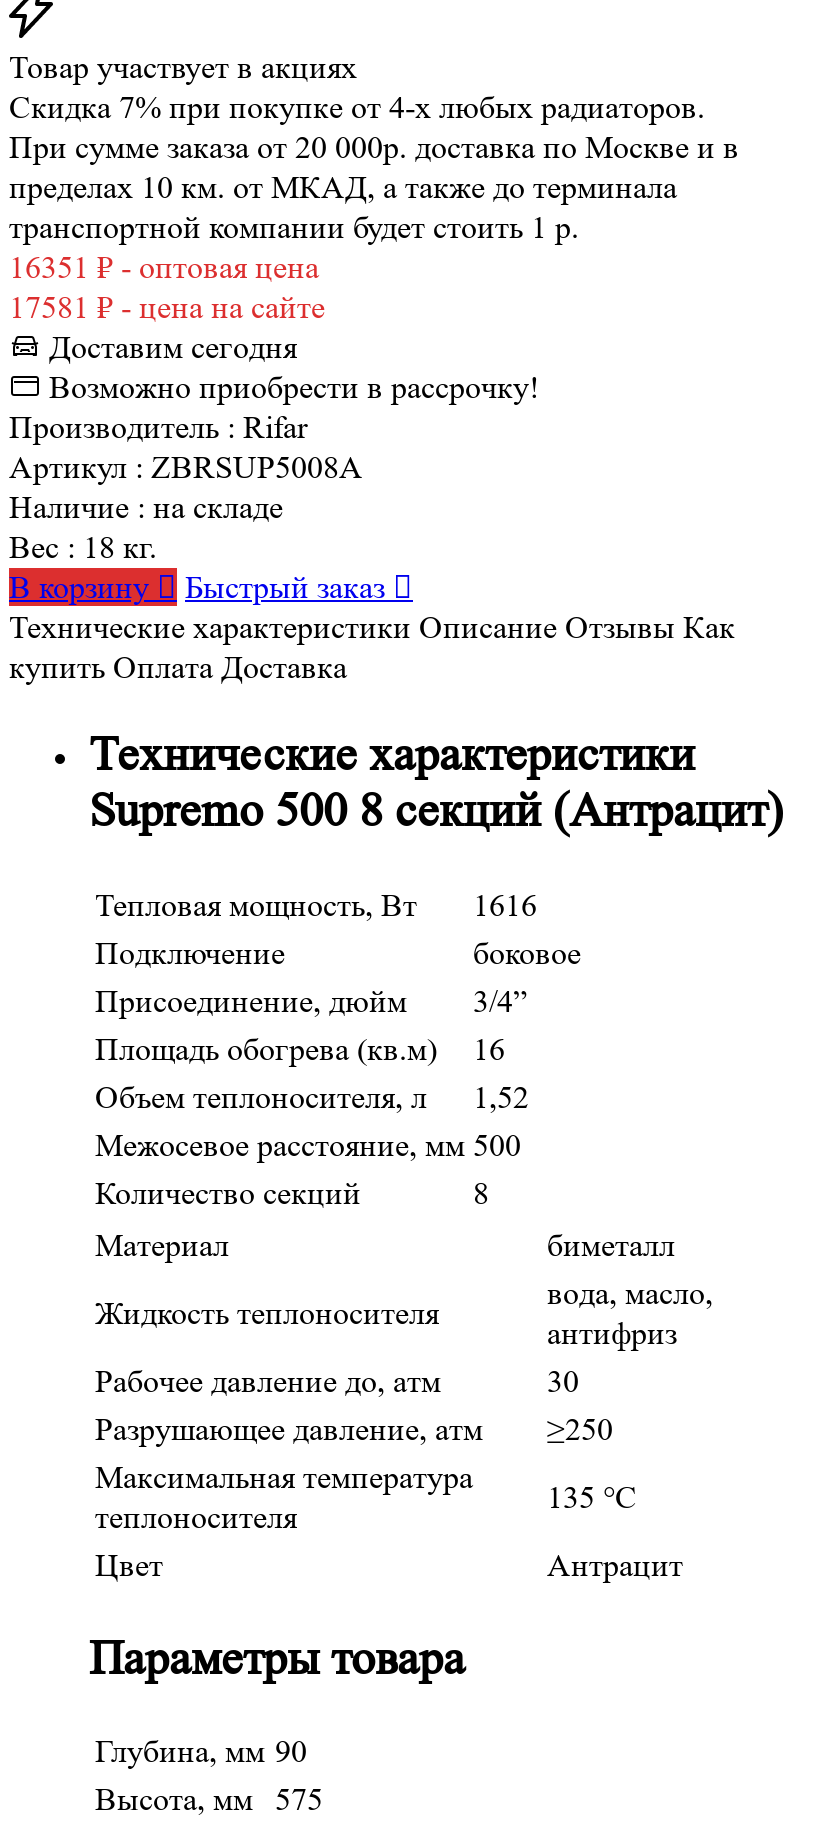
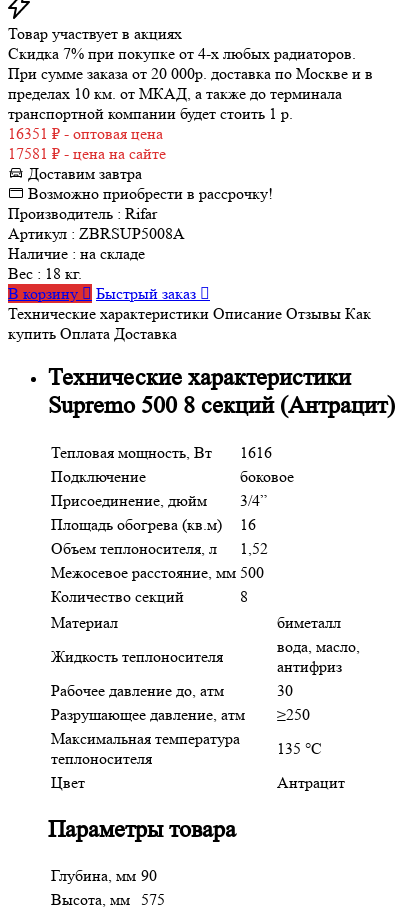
[49,328,297,366] Доставим сегодня -> [28,164,142,183] Доставим завтра

